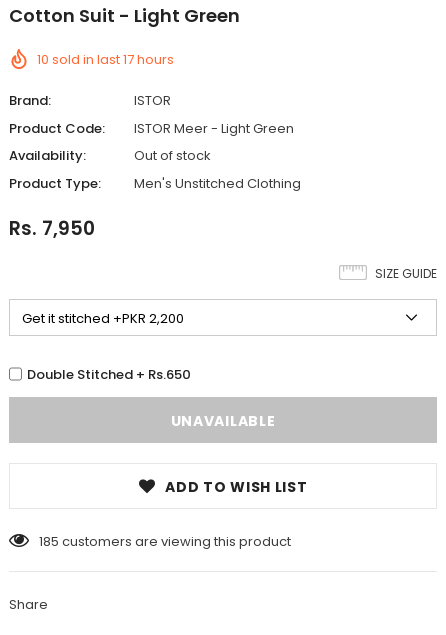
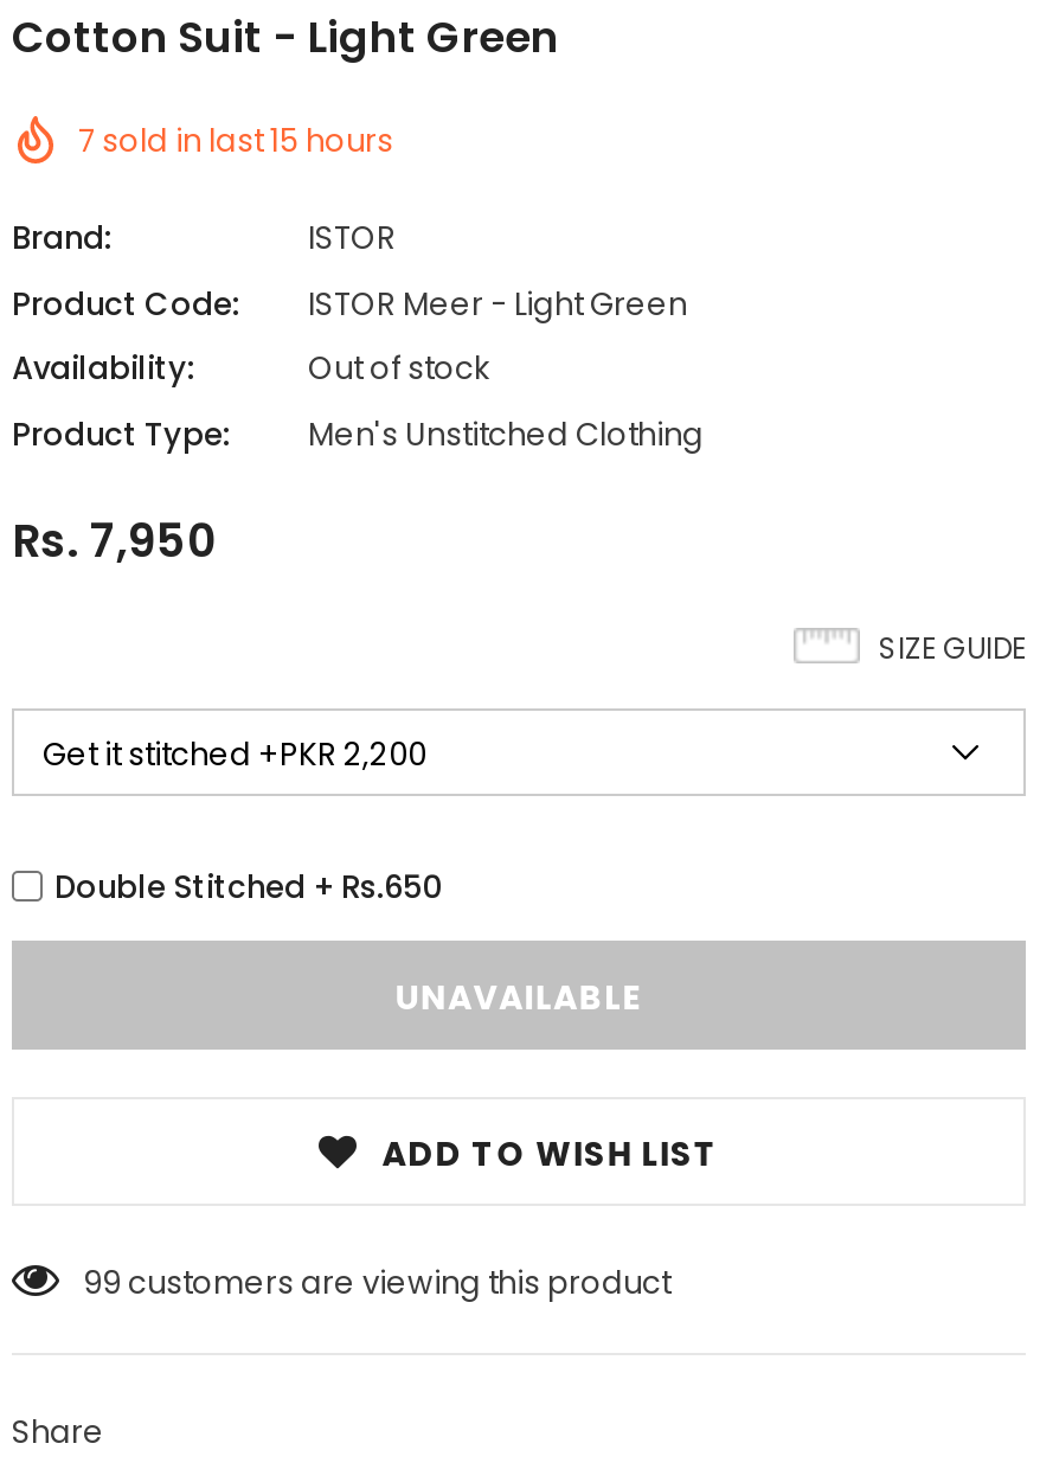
[37,50,174,69] 10 sold in last17 hours -> [78,118,393,163] 7 sold in last15 hours
[39,531,291,550] 185 customers are viewing this product -> [83,1259,670,1304] 99 customers are viewing this product

